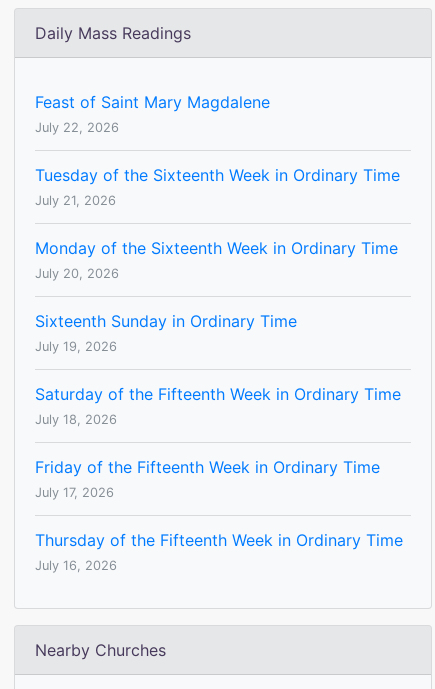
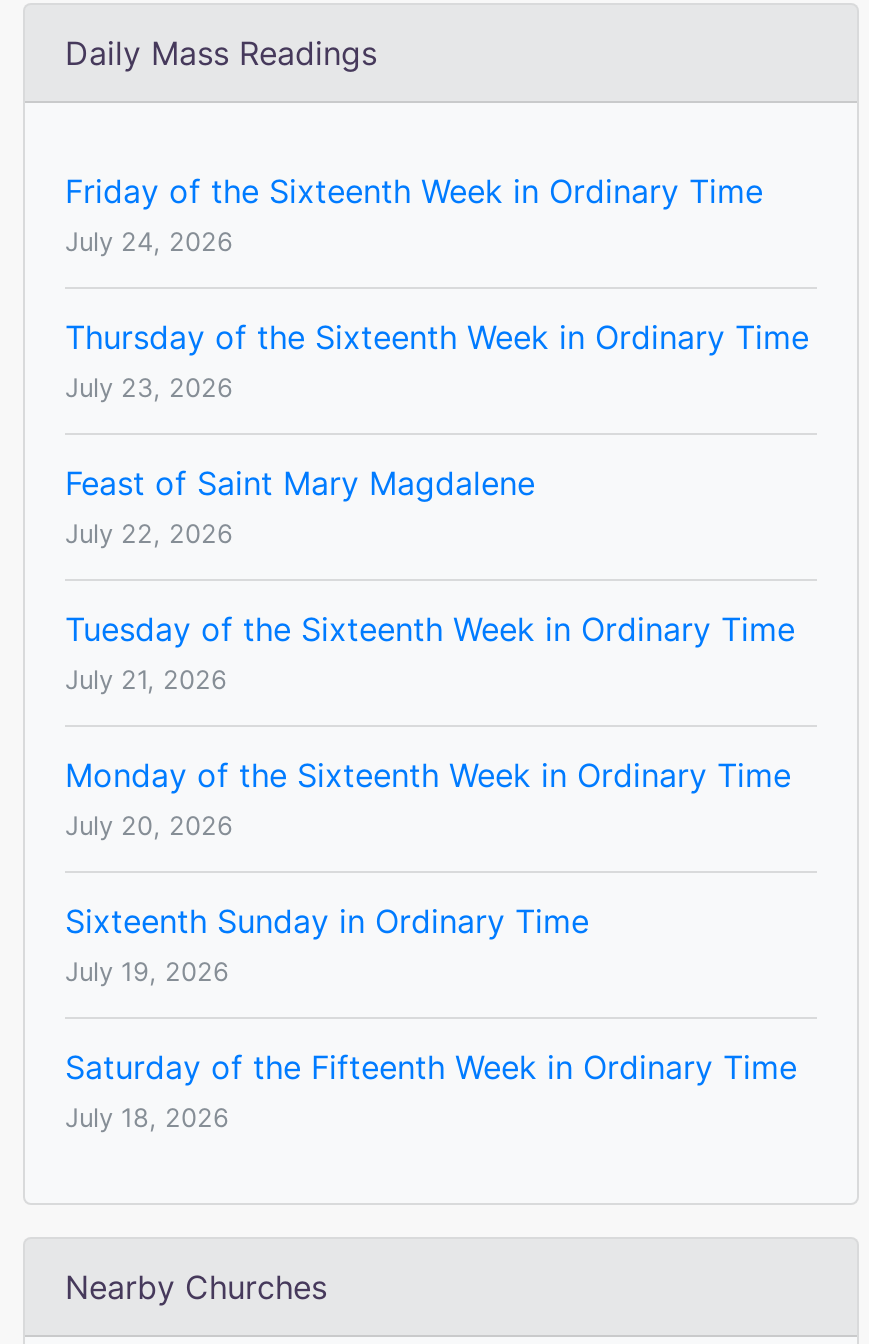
none -> [65,171,809,403] Friday of the Sixteenth Week in Ordinary Time | July 24, 2026 | Thursday of the Sixteenth Week in Ordinary Time | July 23, 2026
moved [35,92,401,427] -> [65,463,797,1133]: Feast of Saint Mary Magdalene | July 22, 2026 | Tuesday of the Sixteenth Week in Ordinary Time | ... | Saturday of the Fifteenth Week in Ordinary Time | July 18, 2026
[35,457,403,573] Friday of the Fifteenth Week in Ordinary Time | July 17, 2026 | Thursday of the Fifteenth Week in Ordinary Time | July 16, 2026 -> none

